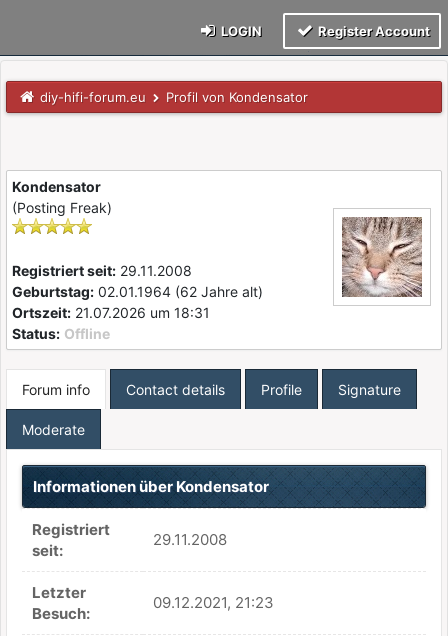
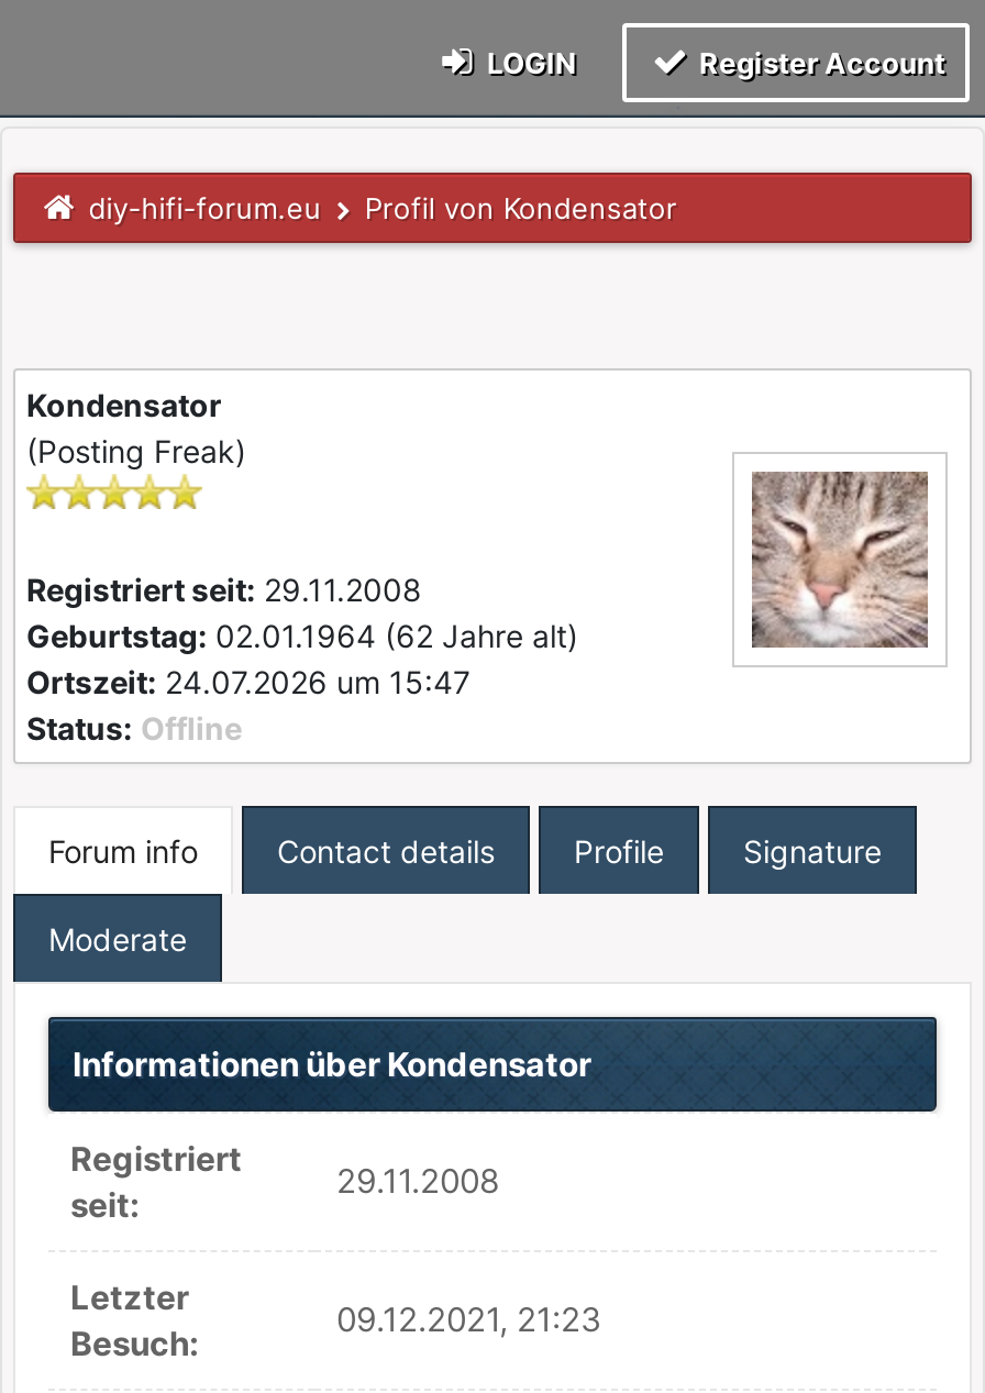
[12,304,210,321] Ortszeit: 21.07.2026 um 18:31 -> [26,663,471,700] Ortszeit: 24.07.2026 um 15:47

